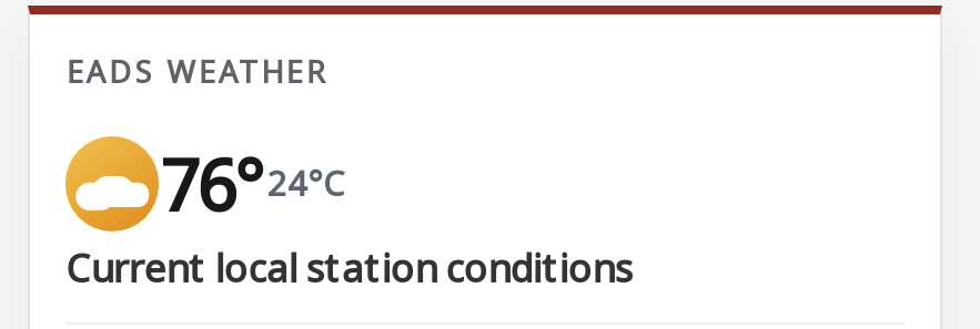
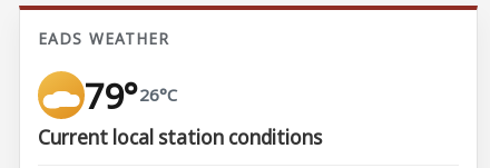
[160,136,343,232] 76° 24°C -> [85,71,177,119] 79° 26°C

